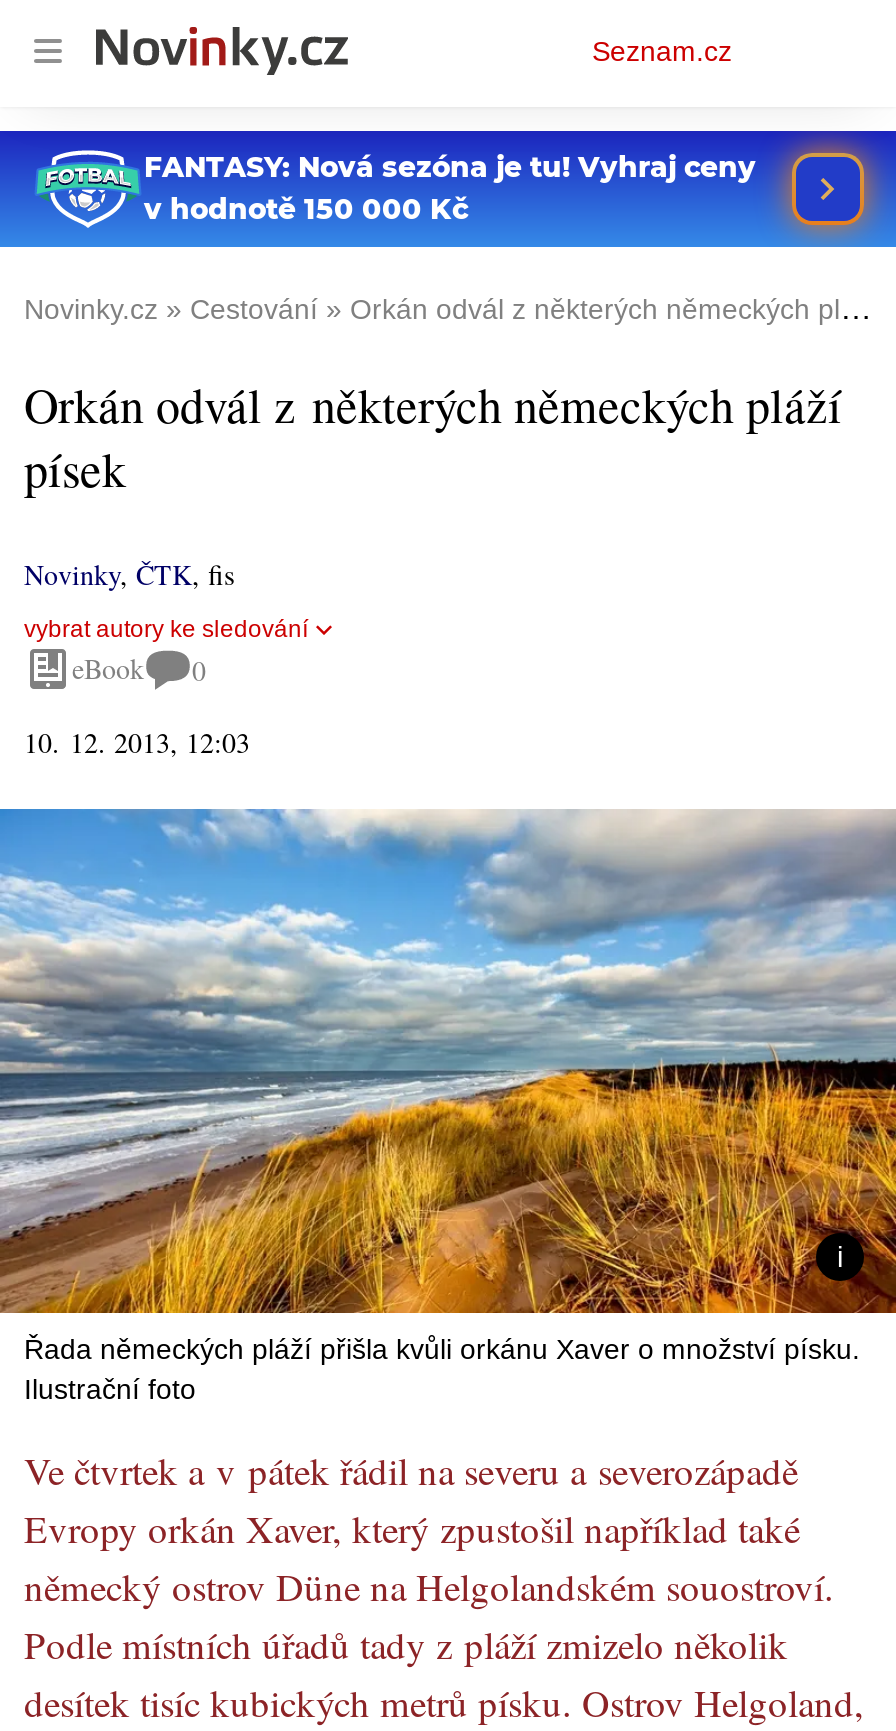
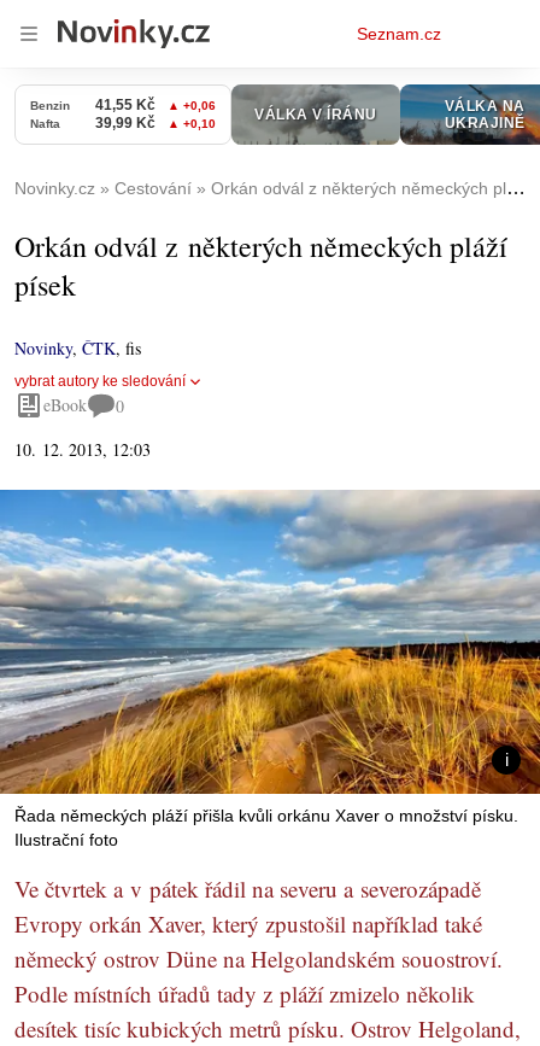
[6,129,890,249] [image] -> [4,82,536,151] [image]

